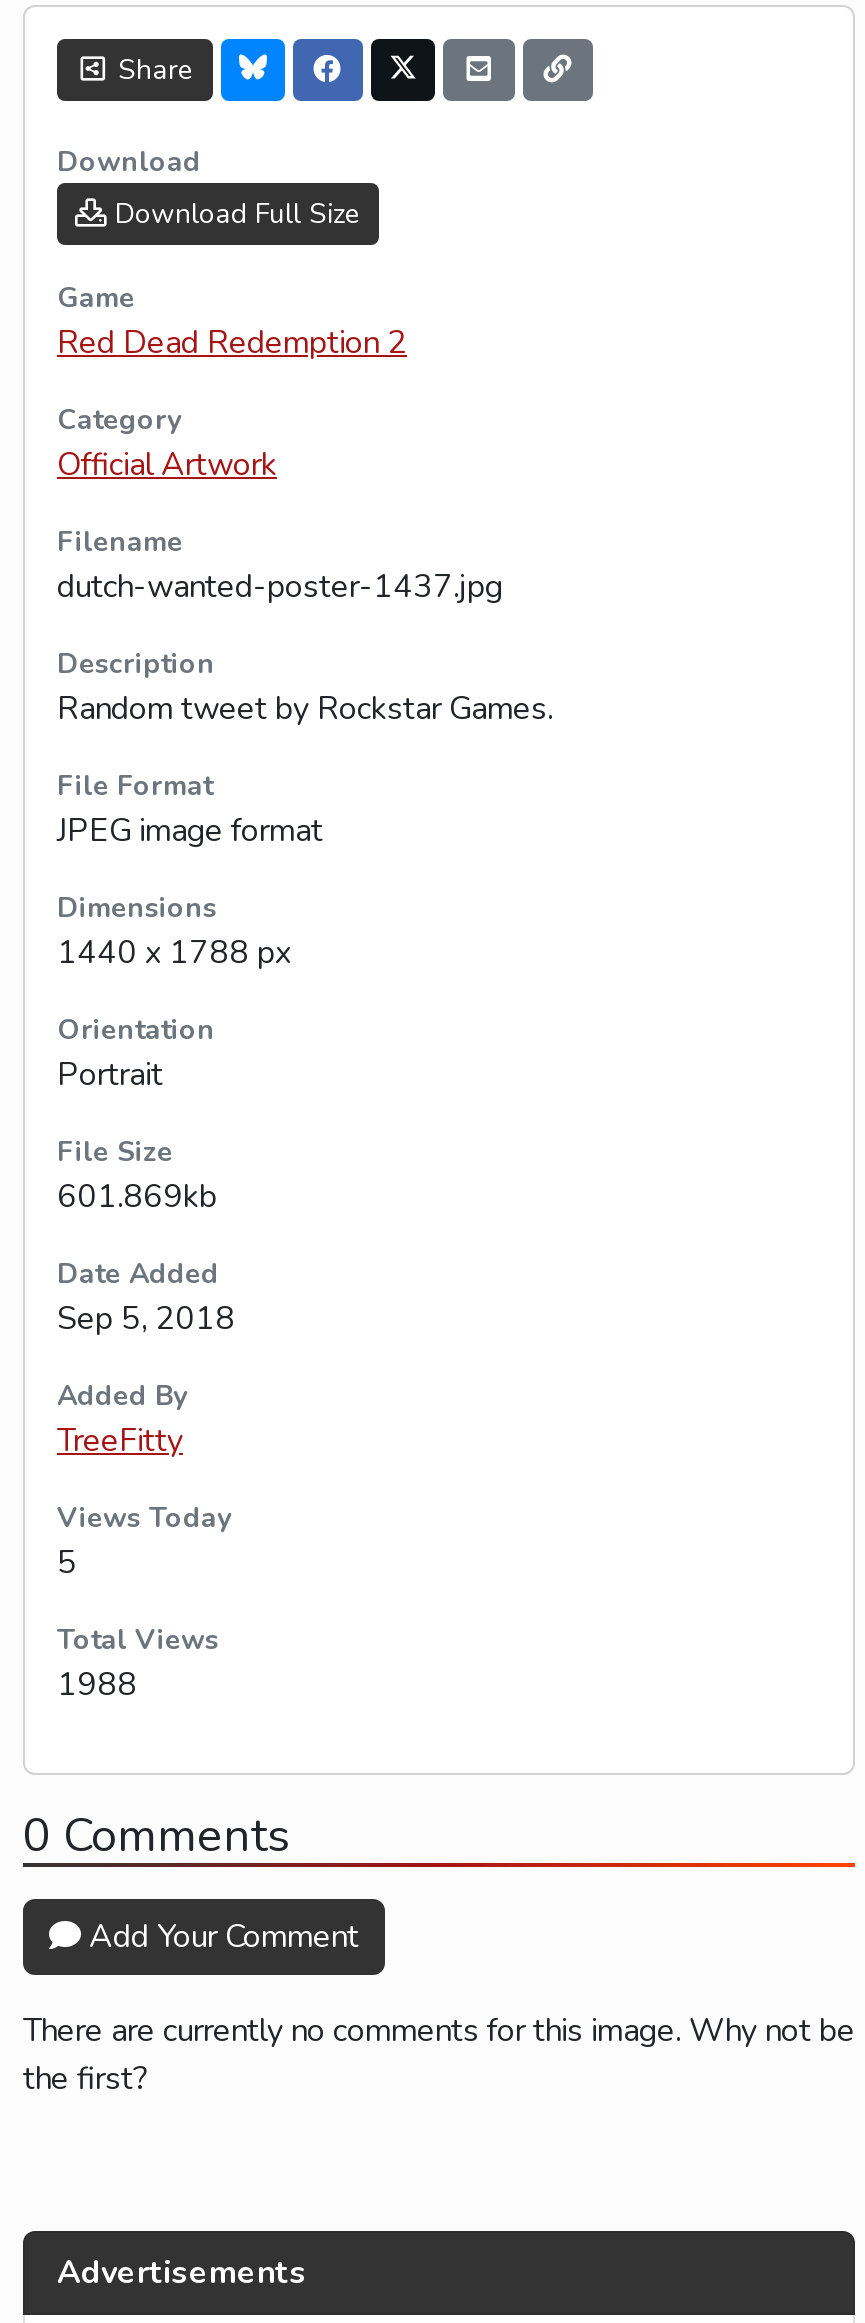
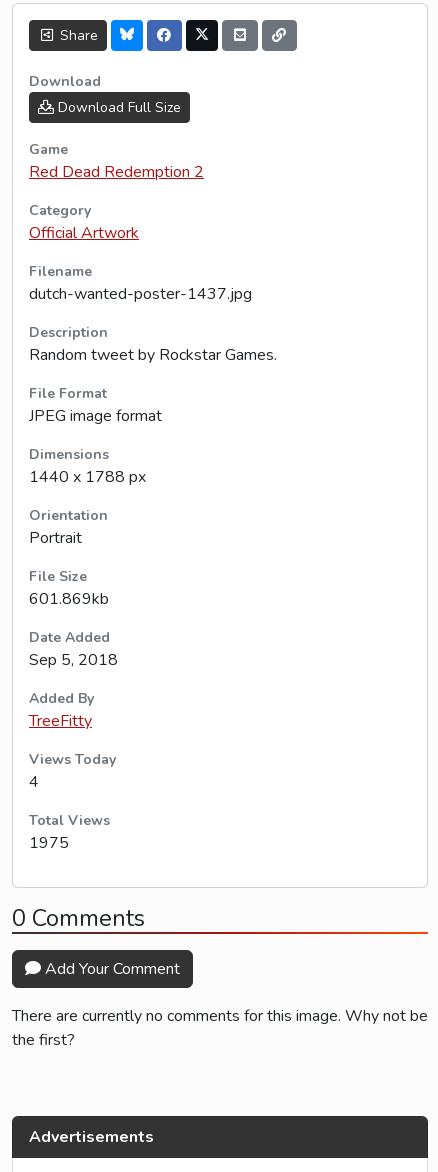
[57,1540,77,1584] 5 -> [29,770,39,792] 4
[57,1662,137,1706] 1988 -> [29,831,69,853] 1975

